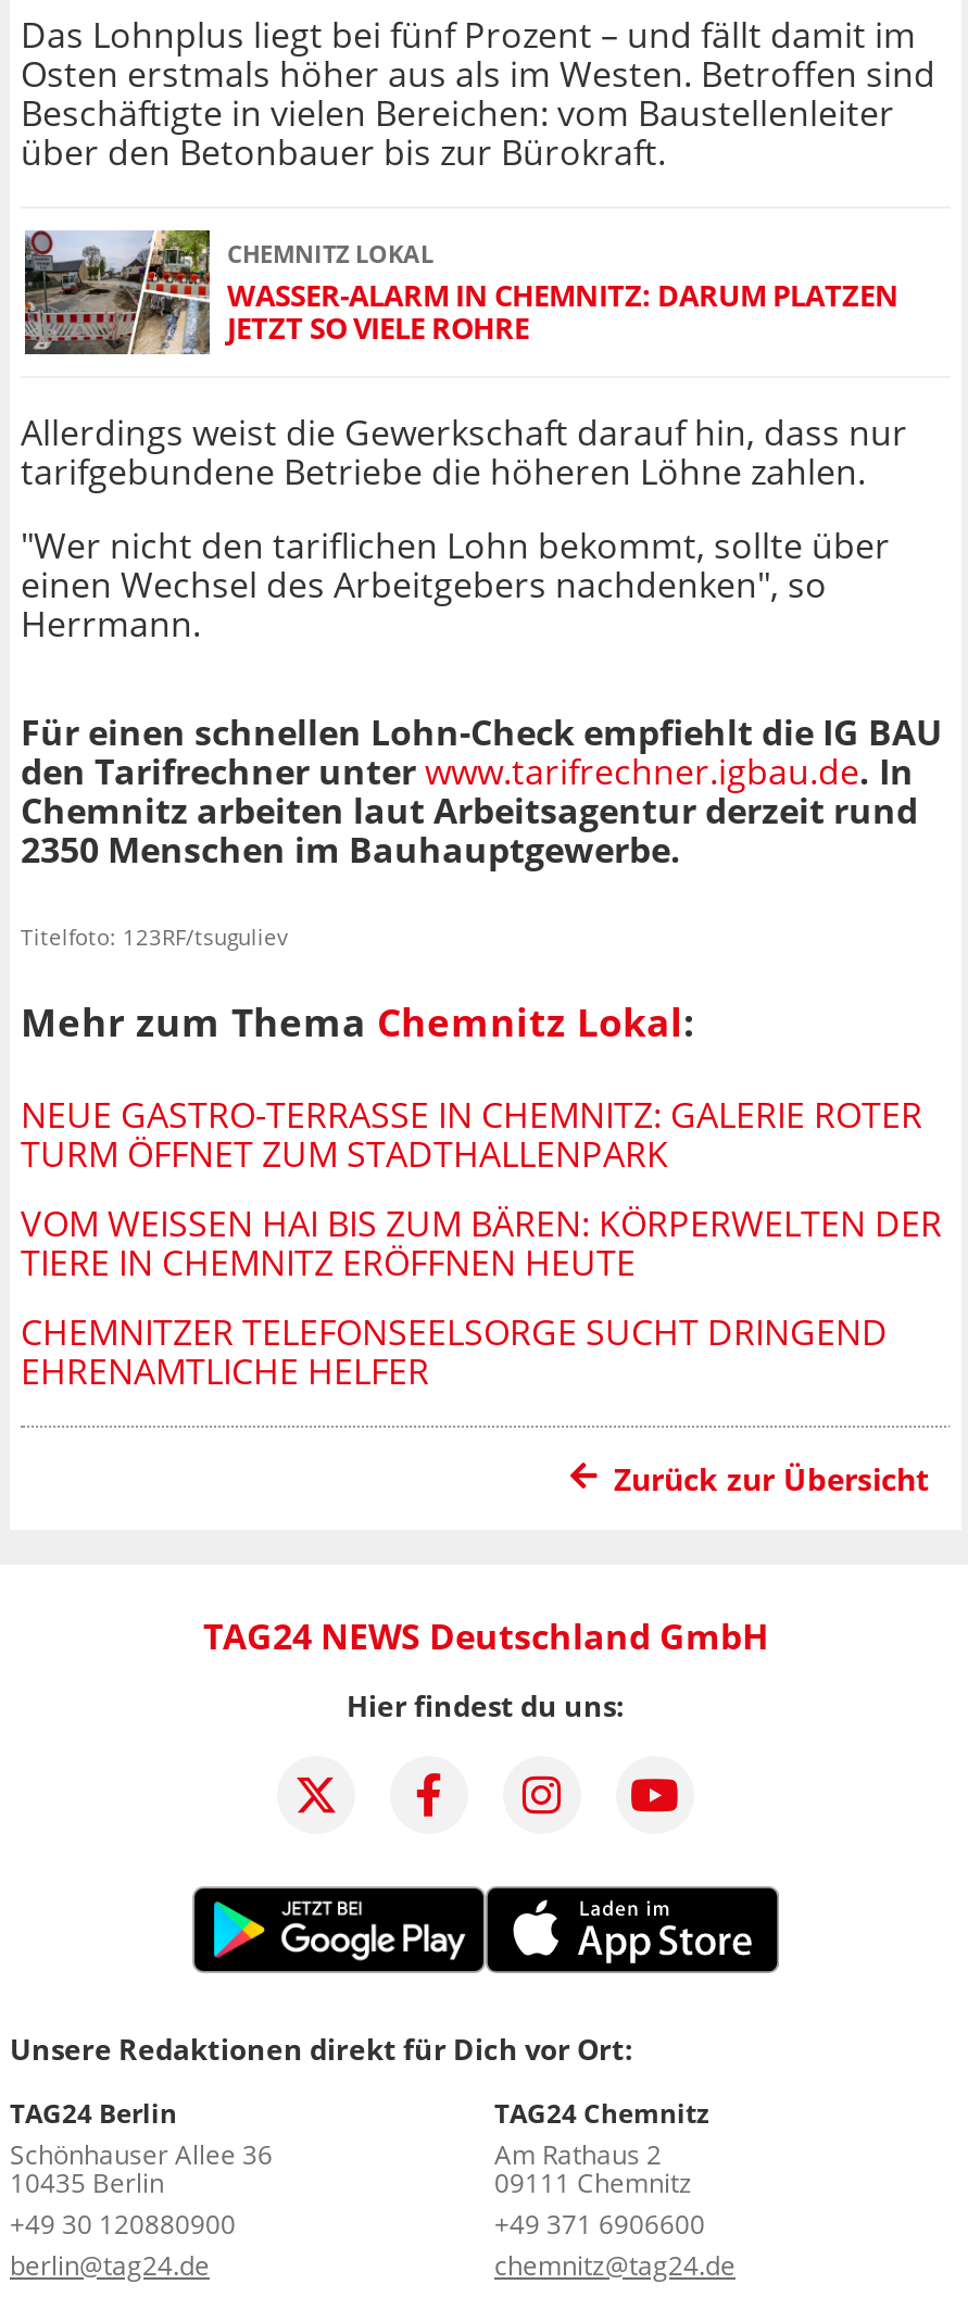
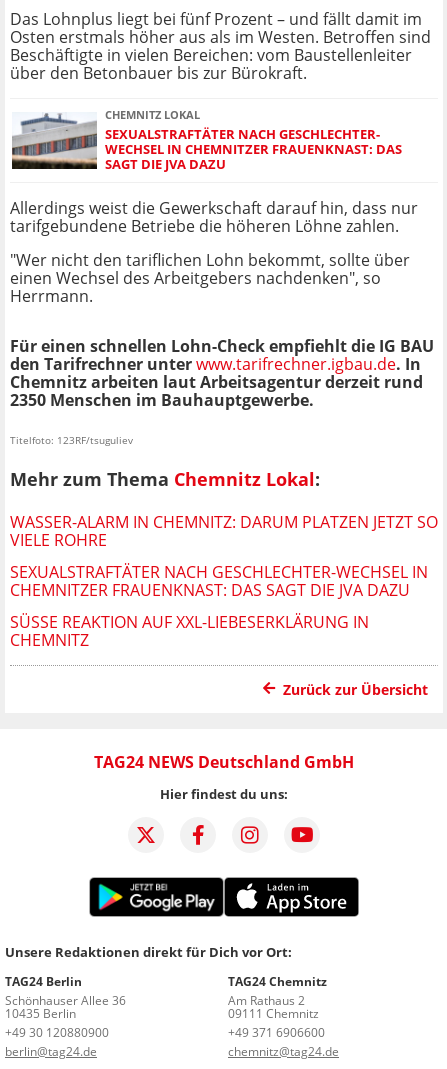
[23,228,898,356] [image] | WASSER-ALARM IN CHEMNITZ: DARUM PLATZEN | JETZT SO VIELE ROHRE -> [12,109,402,173] [image] | SEXUALSTRAFTÄTER NACH GESCHLECHTER- | WECHSEL IN CHEMNITZER FRAUENKNAST: DAS | SAGT DIE JVA DAZU
[21,1090,922,1177] NEUE GASTRO-TERRASSE IN CHEMNITZ: GALERIE ROTER | TURM ÖFFNET ZUM STADTHALLENPARK -> [10,511,438,551] WASSER-ALARM IN CHEMNITZ: DARUM PLATZEN JETZT SO | VIELE ROHRE
[21,1199,942,1286] VOM WEISSEN HAI BIS ZUM BÄREN: KÖRPERWELTEN DER T | IERE IN CHEMNITZ ERÖFFNEN HEUTE -> [10,561,428,601] SEXUALSTRAFTÄTER NACH GESCHLECHTER-WECHSEL IN | CHEMNITZER FRAUENKNAST: DAS SAGT DIE JVA DAZU
[21,1308,888,1394] CHEMNITZER TELEFONSEELSORGE SUCHT DRINGEND | EHRENAMTLICHE HELFER -> [10,611,369,651] SÜSSE REAKTION AUF XXL-LIEBESERKLÄRUNG IN C | HEMNITZ

